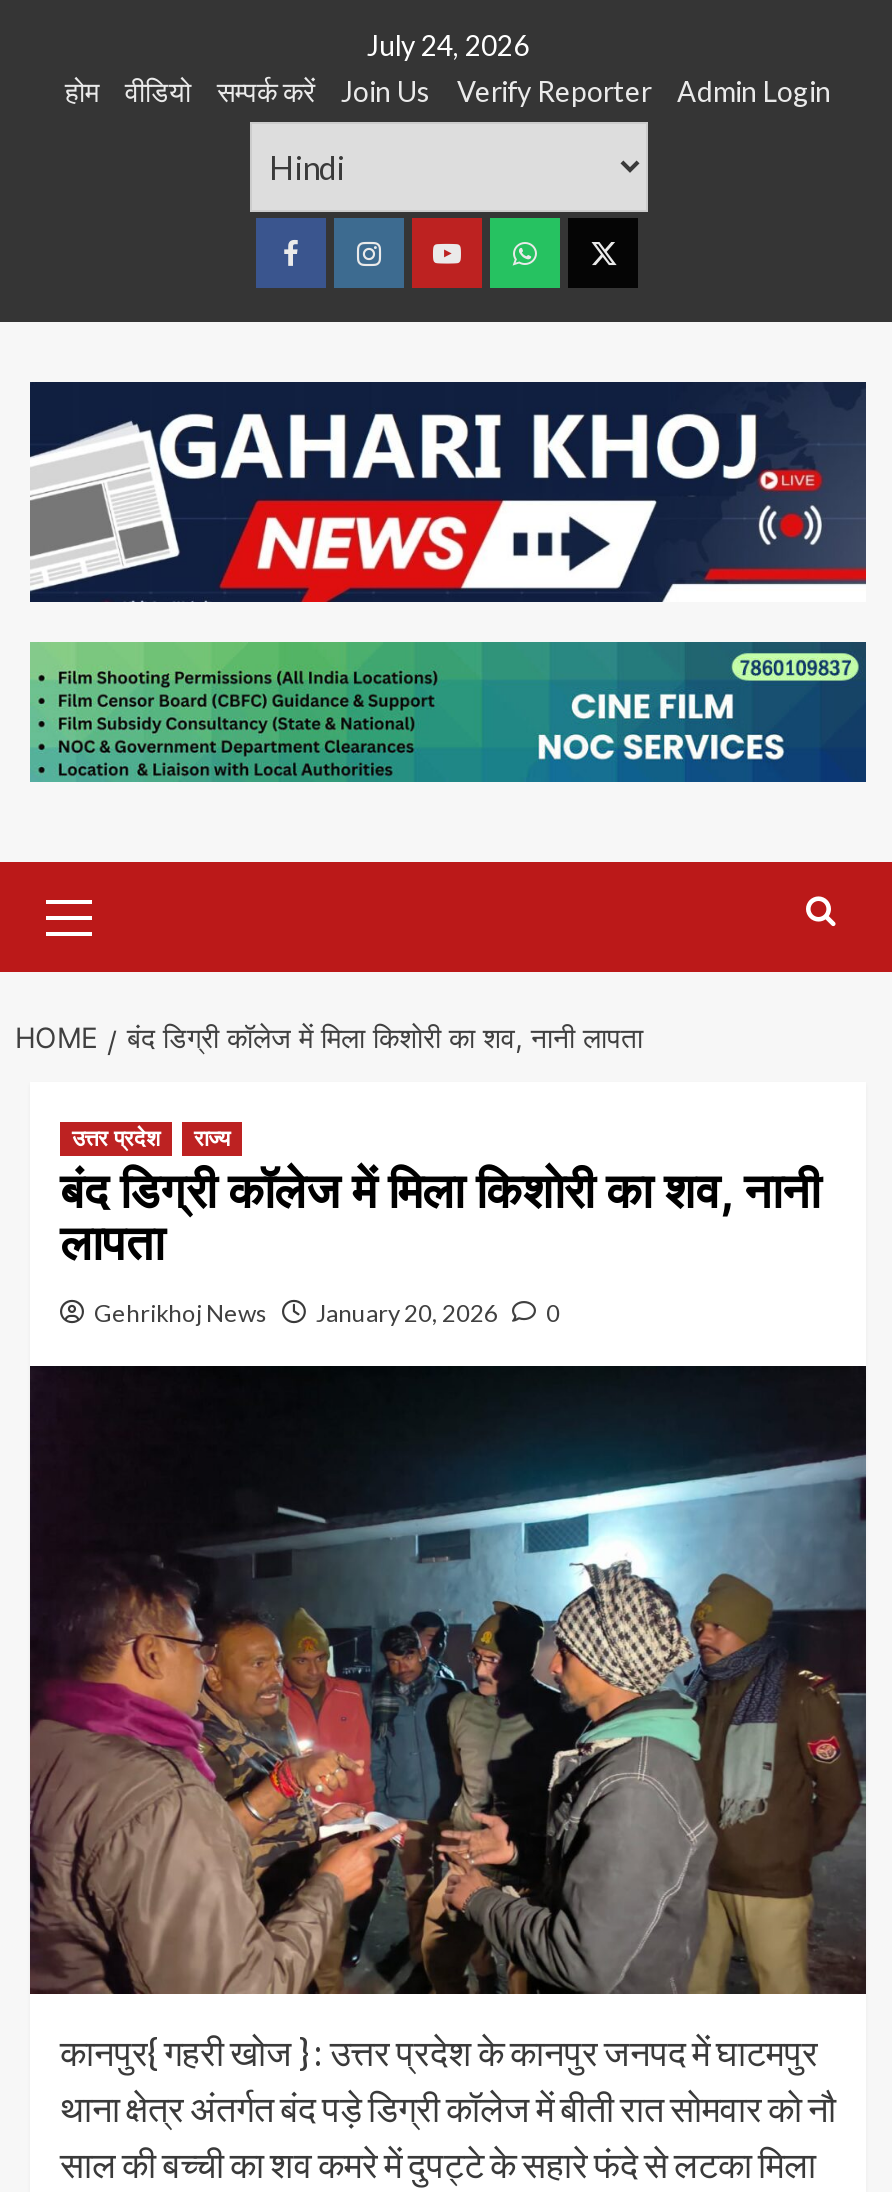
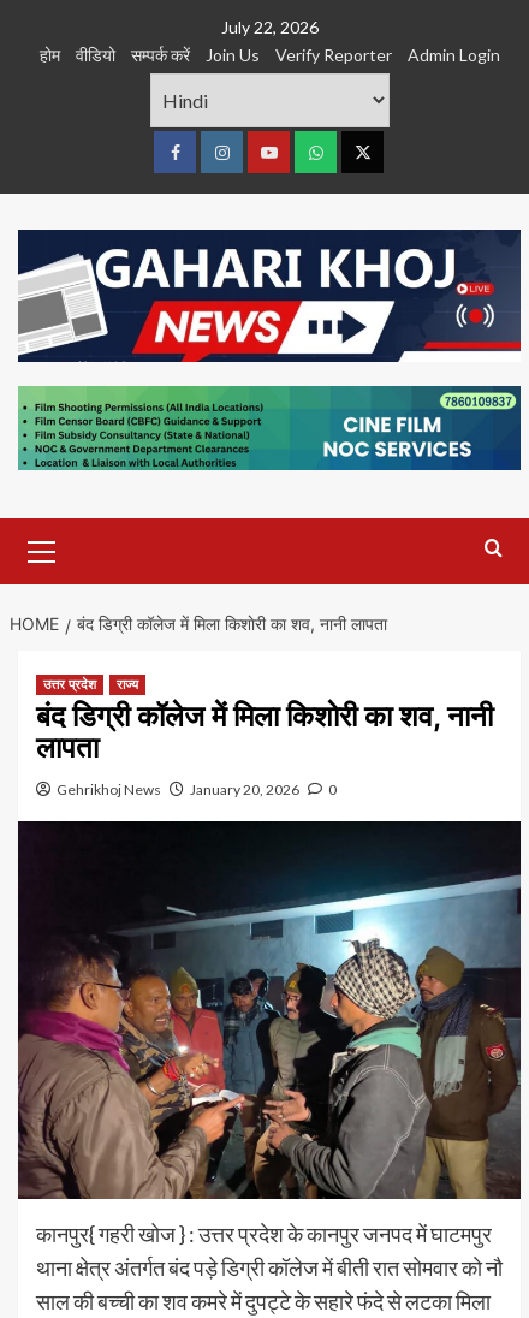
[367,28,529,62] July 24, 2026 -> [221,17,318,37] July 22, 2026

